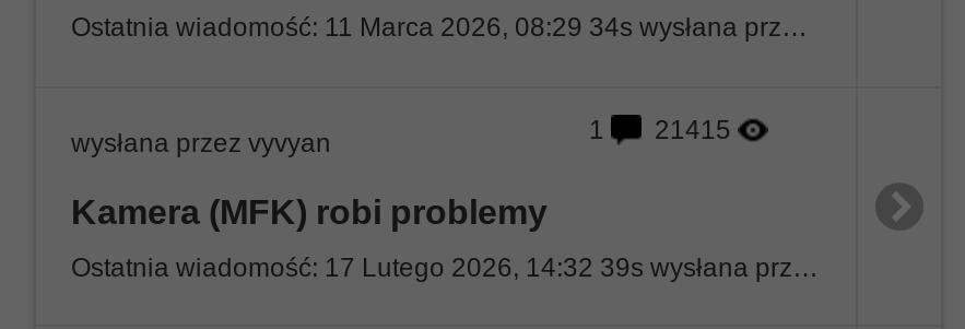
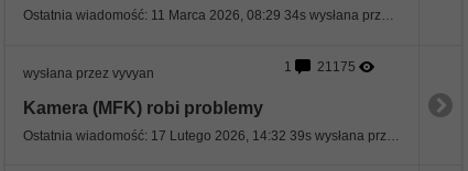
[589,114,738,144] 1 21415 -> [284,59,359,74] 1 21175

